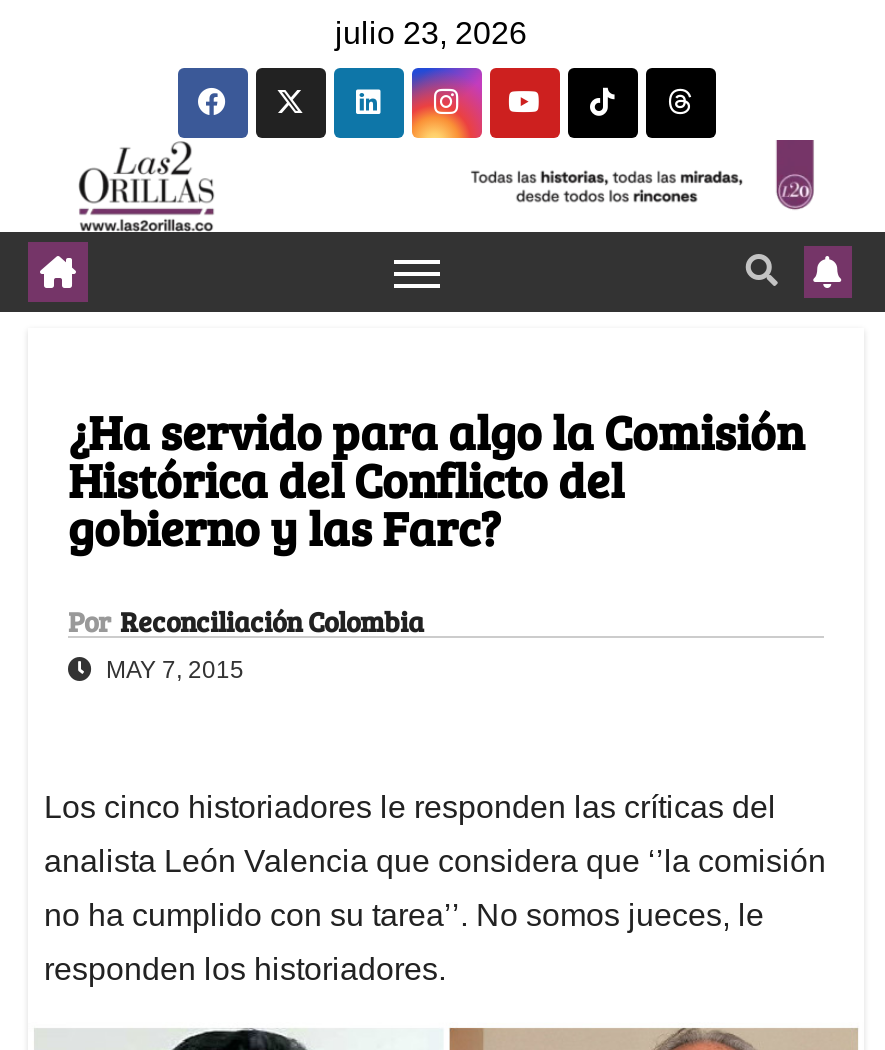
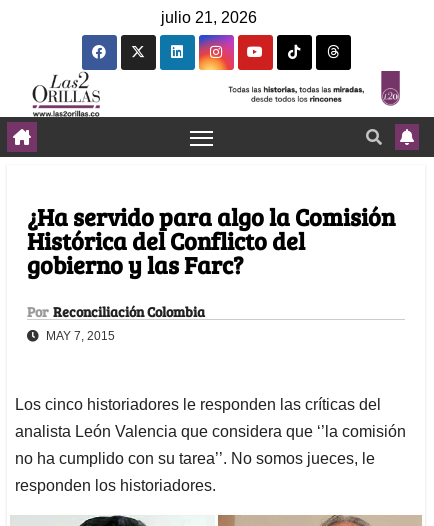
[335,16,527,50] julio 23, 2026 -> [160,9,256,26] julio 21, 2026

